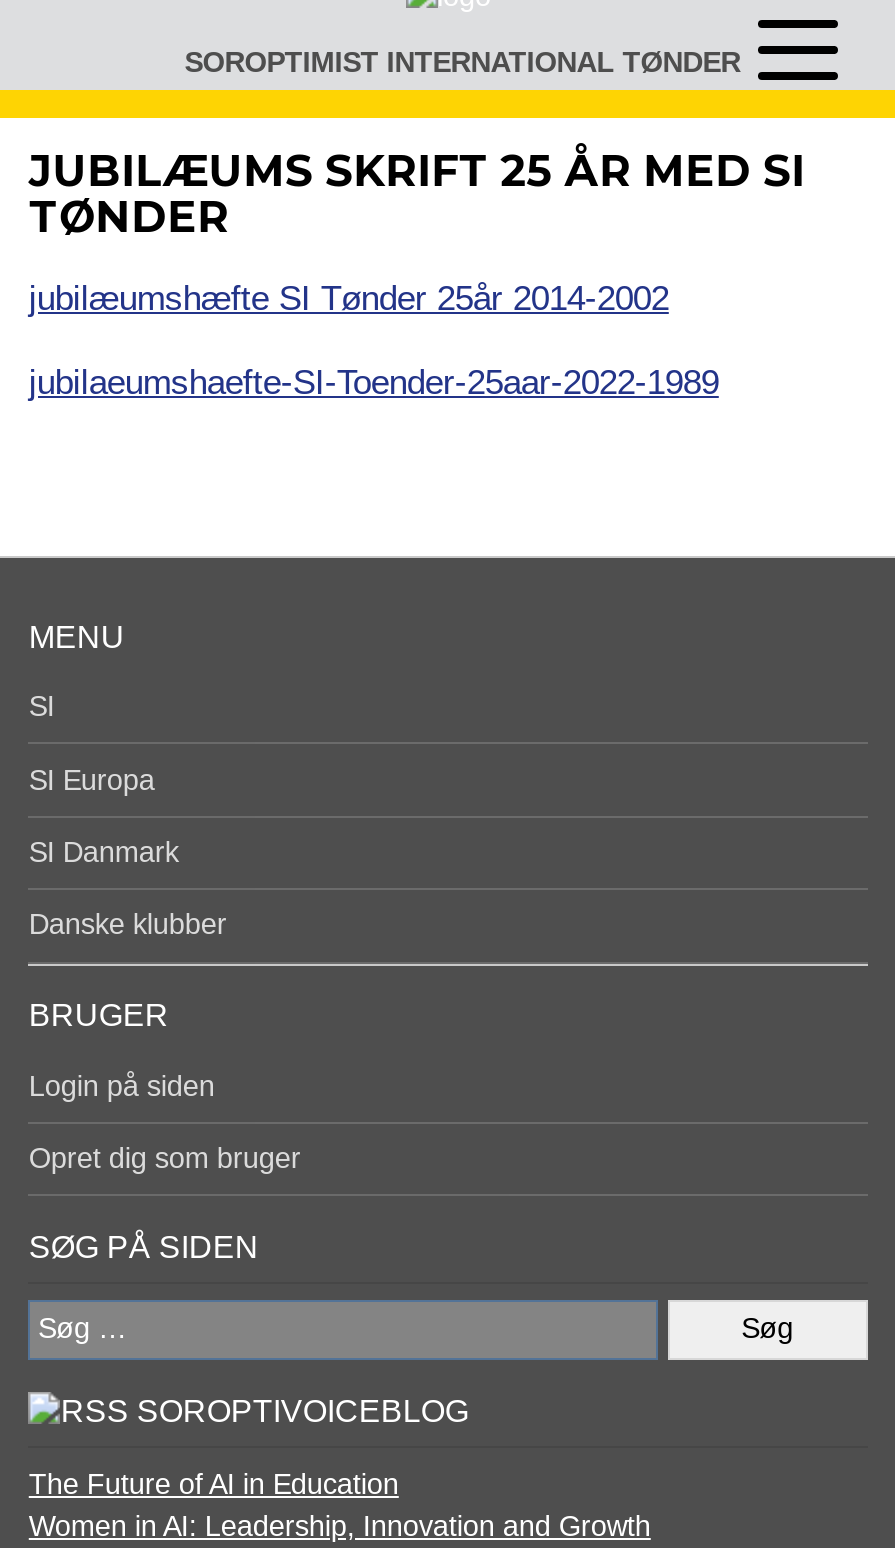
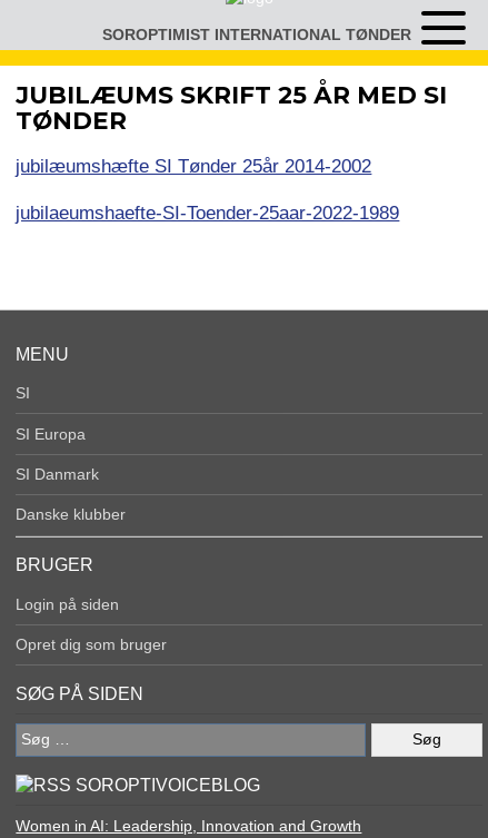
[29,1467,399,1499] The Future of AI in Education -> none

